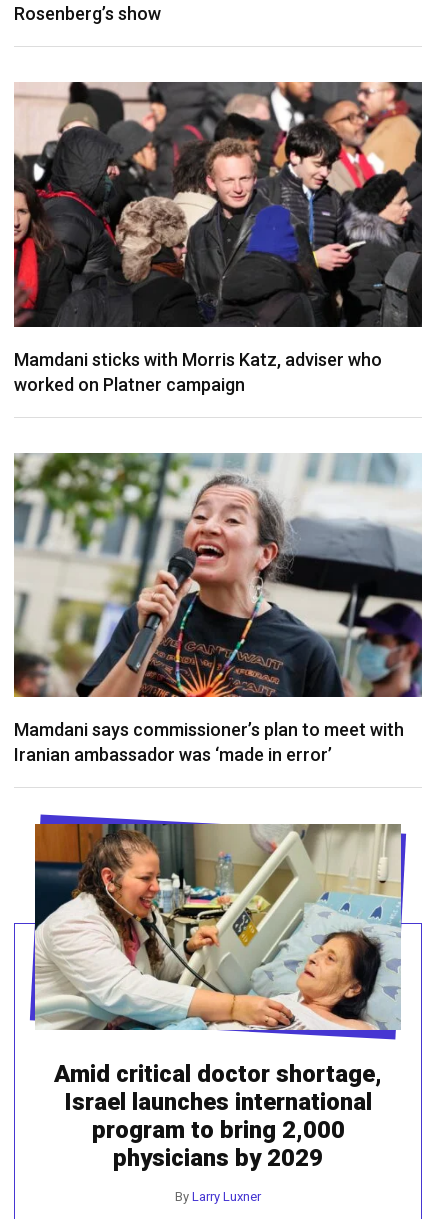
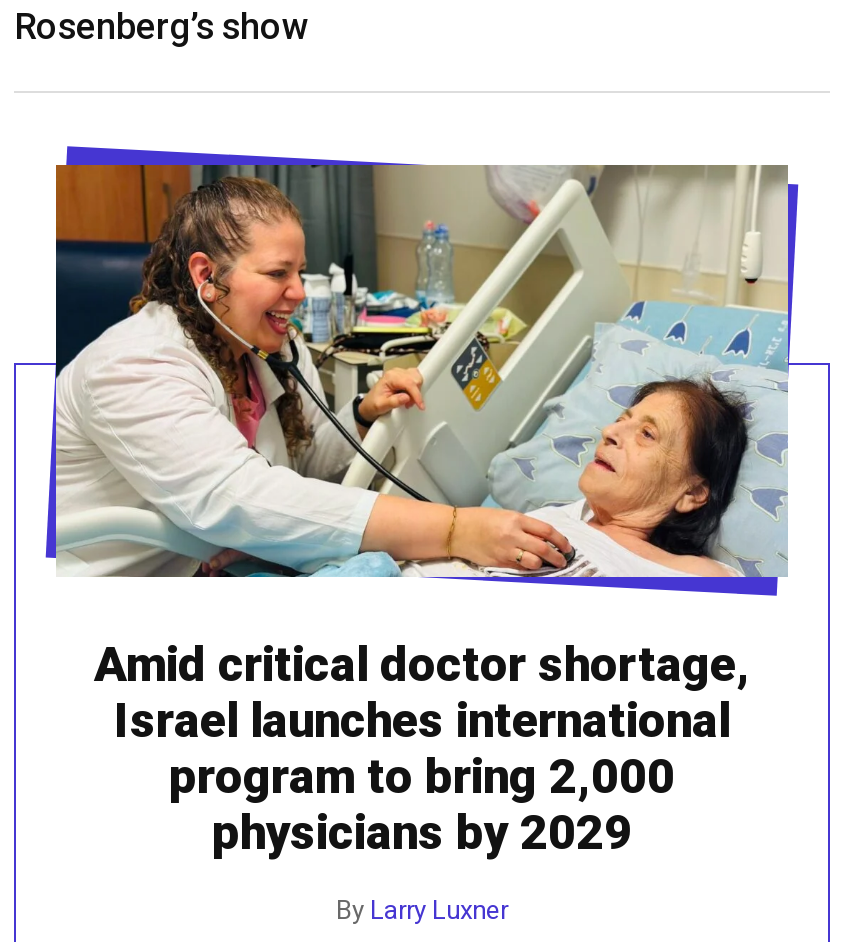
[13,81,423,394] [image] | Mamdani sticks with Morris Katz, adviser who | worked on Platner campaign -> none
[13,452,423,765] [image] | Mamdani says commissioner’s plan to meet with | Iranian ambassador was ‘made in error’ -> none

